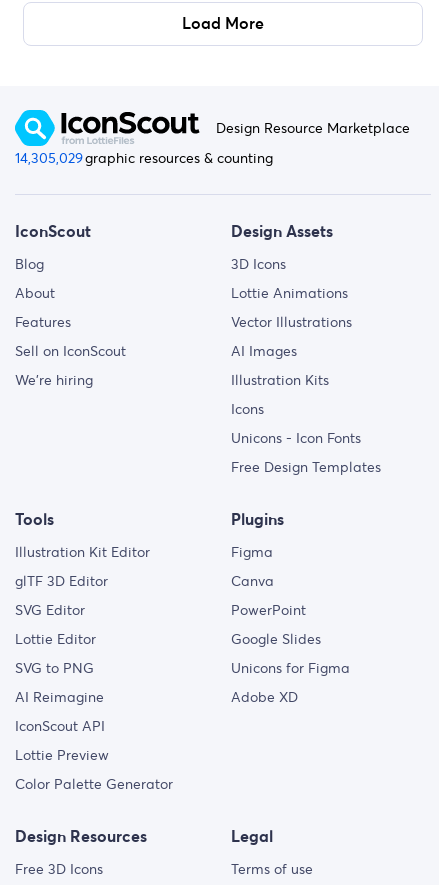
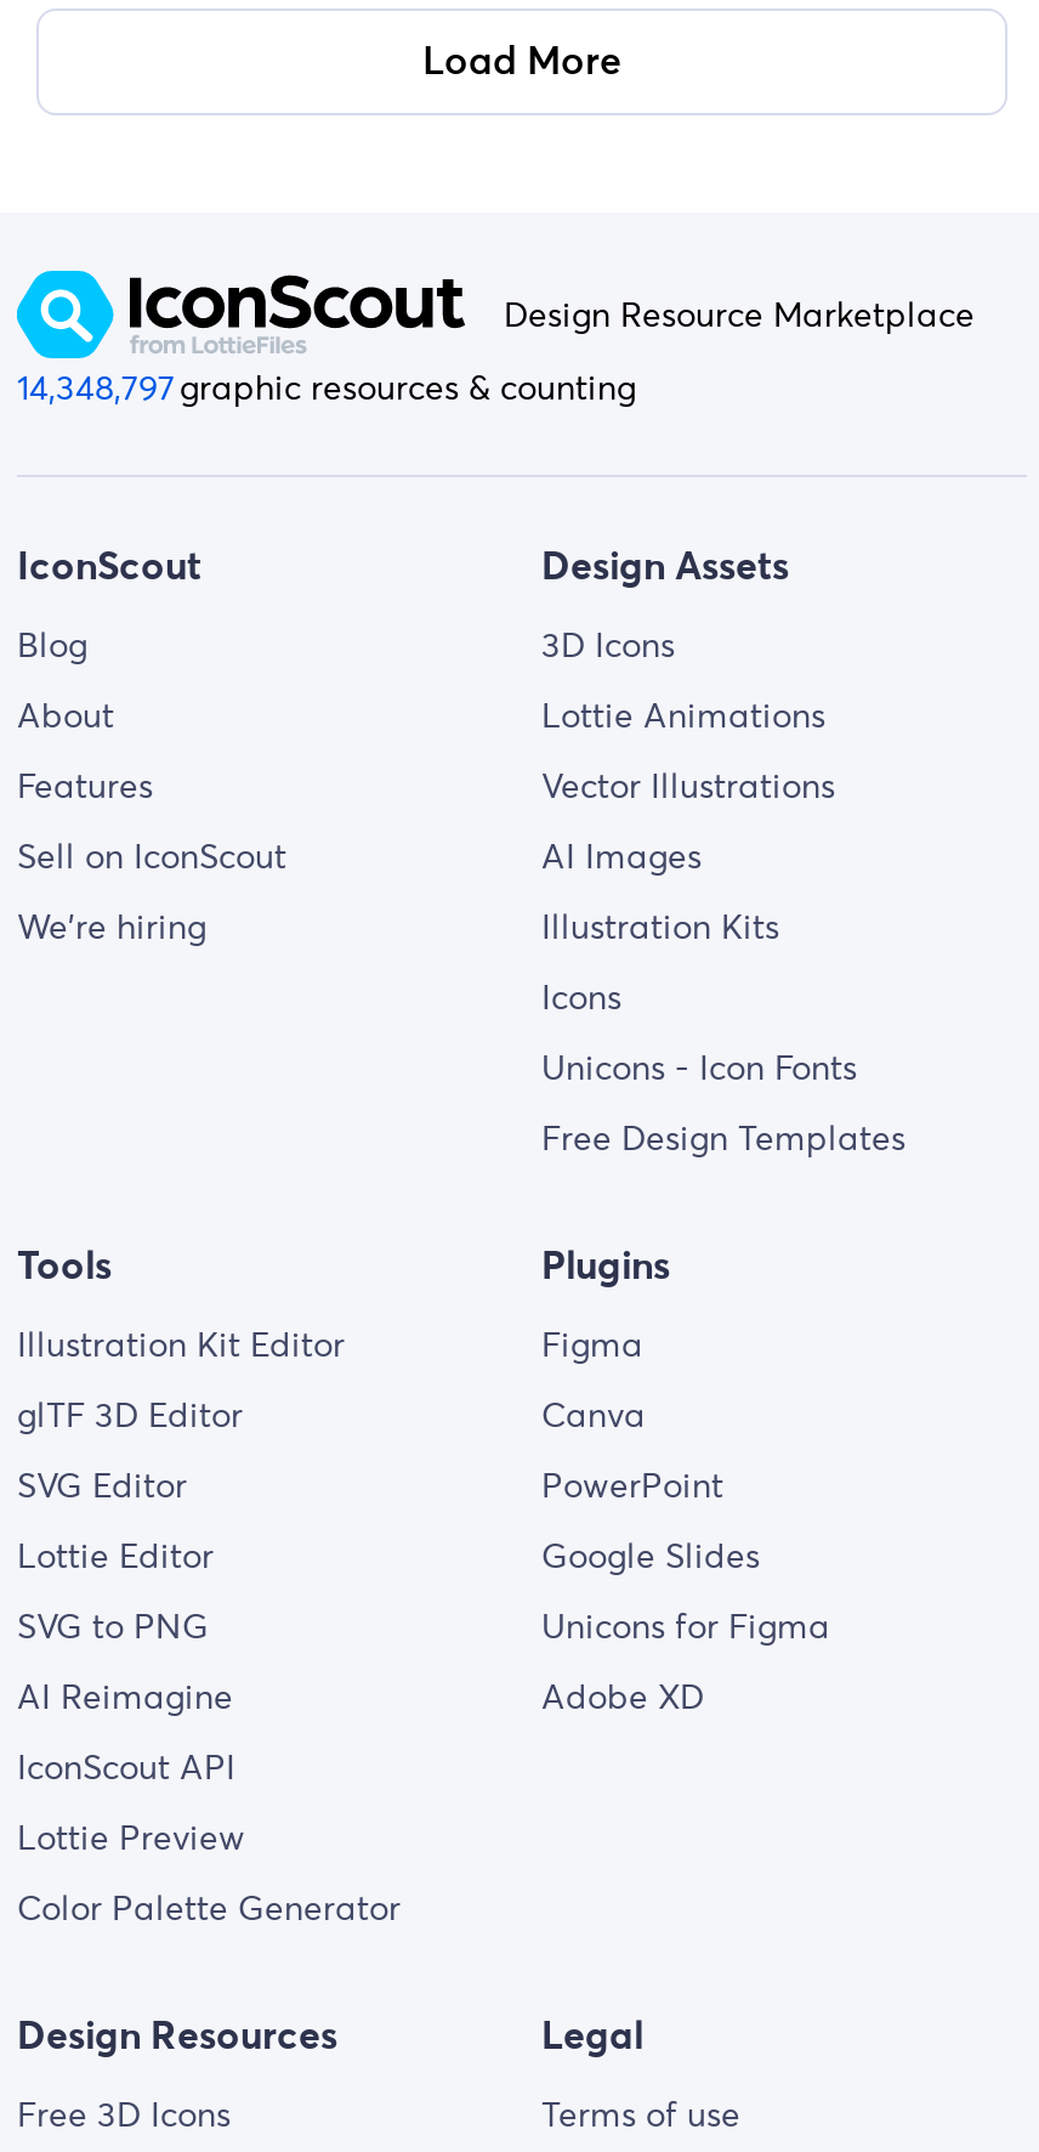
[15,149,273,167] 14,305,029 graphic resources & counting -> [17,366,636,409] 14,348,797 graphic resources & counting

